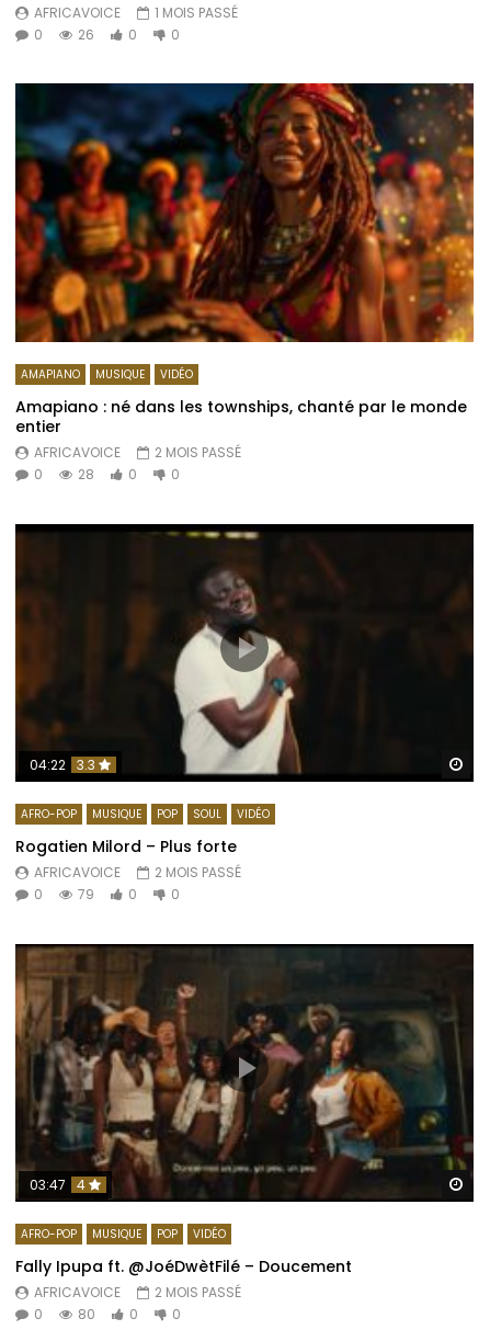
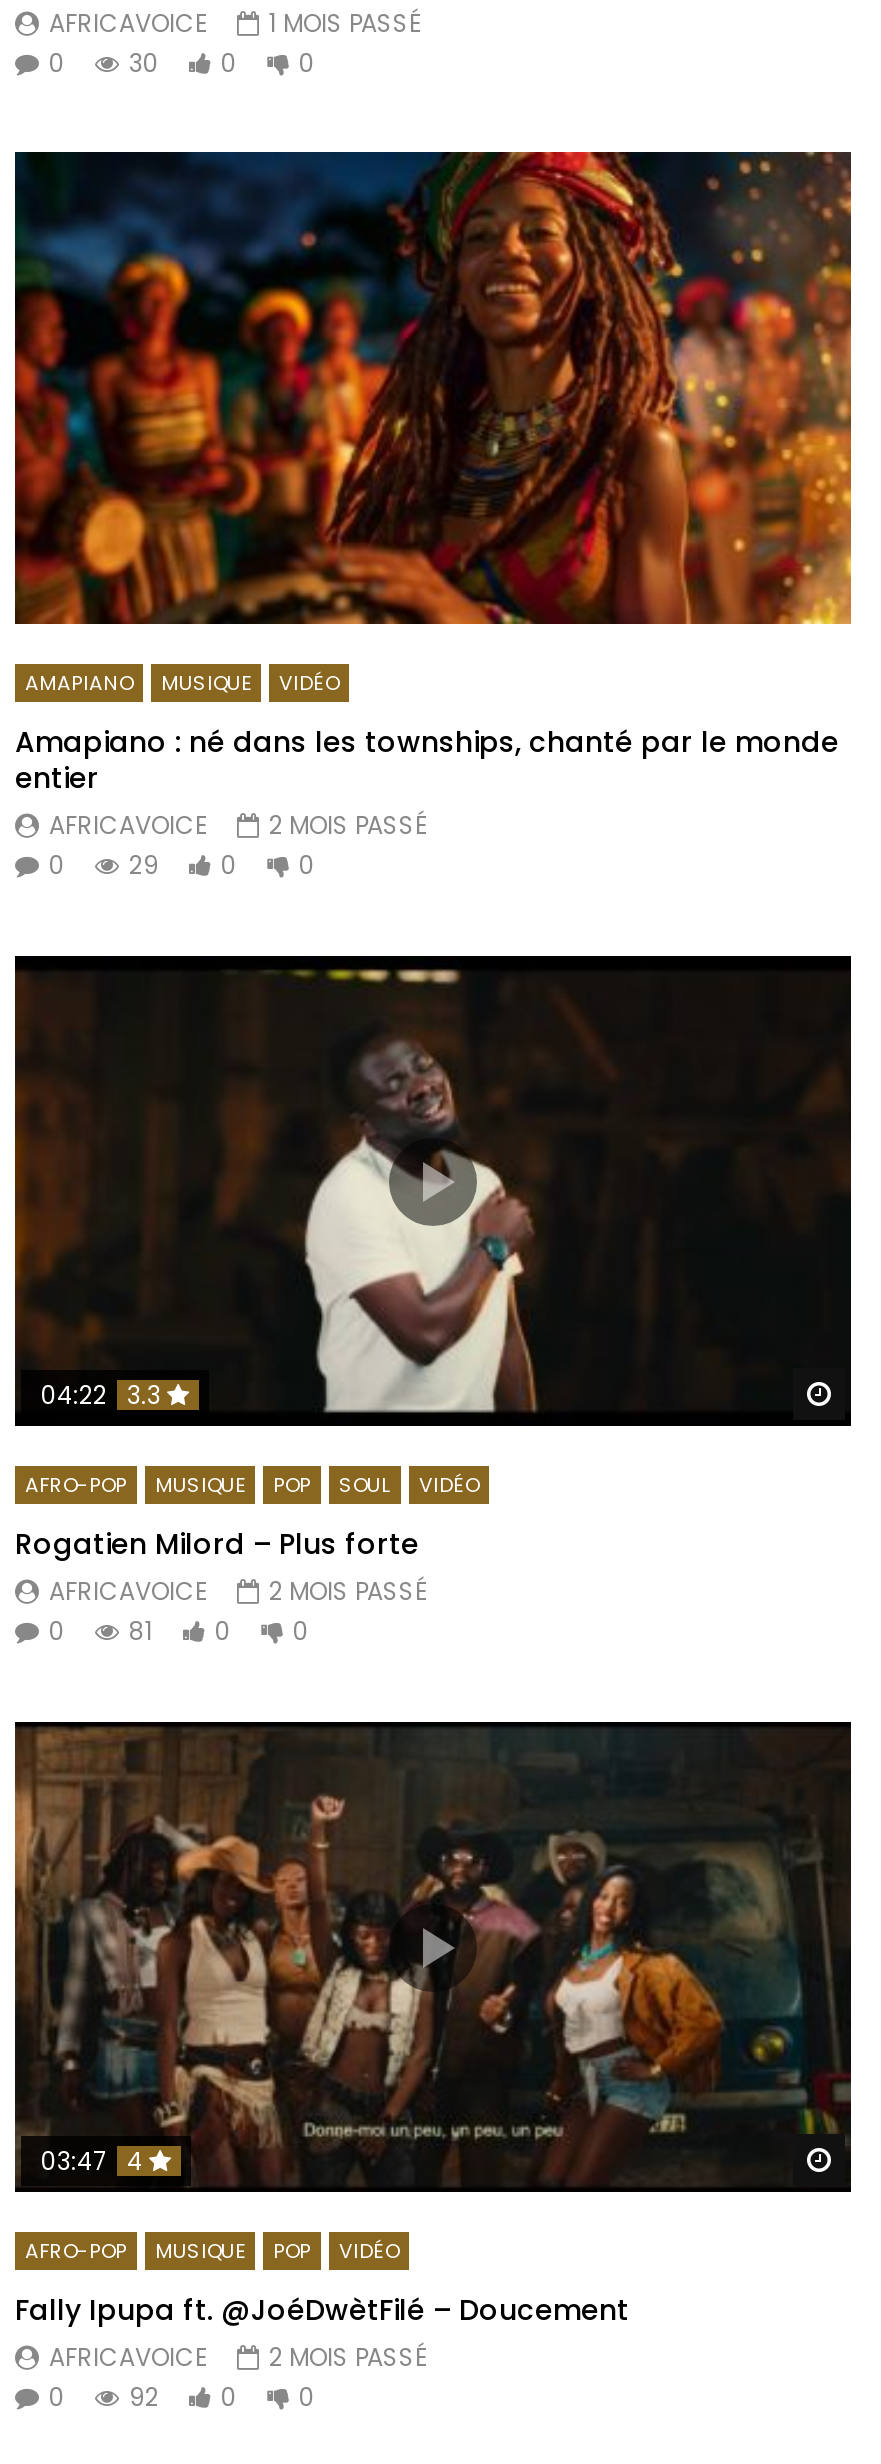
[34,25,180,44] 0 26 0 0 -> [49,46,315,80] 0 30 0 0
[34,465,180,484] 0 28 0 0 -> [49,848,315,882] 0 29 0 0
[34,885,180,904] 0 79 0 0 -> [49,1614,309,1648] 0 81 0 0
[34,1305,181,1324] 0 80 0 0 -> [49,2380,315,2414] 0 92 0 0

